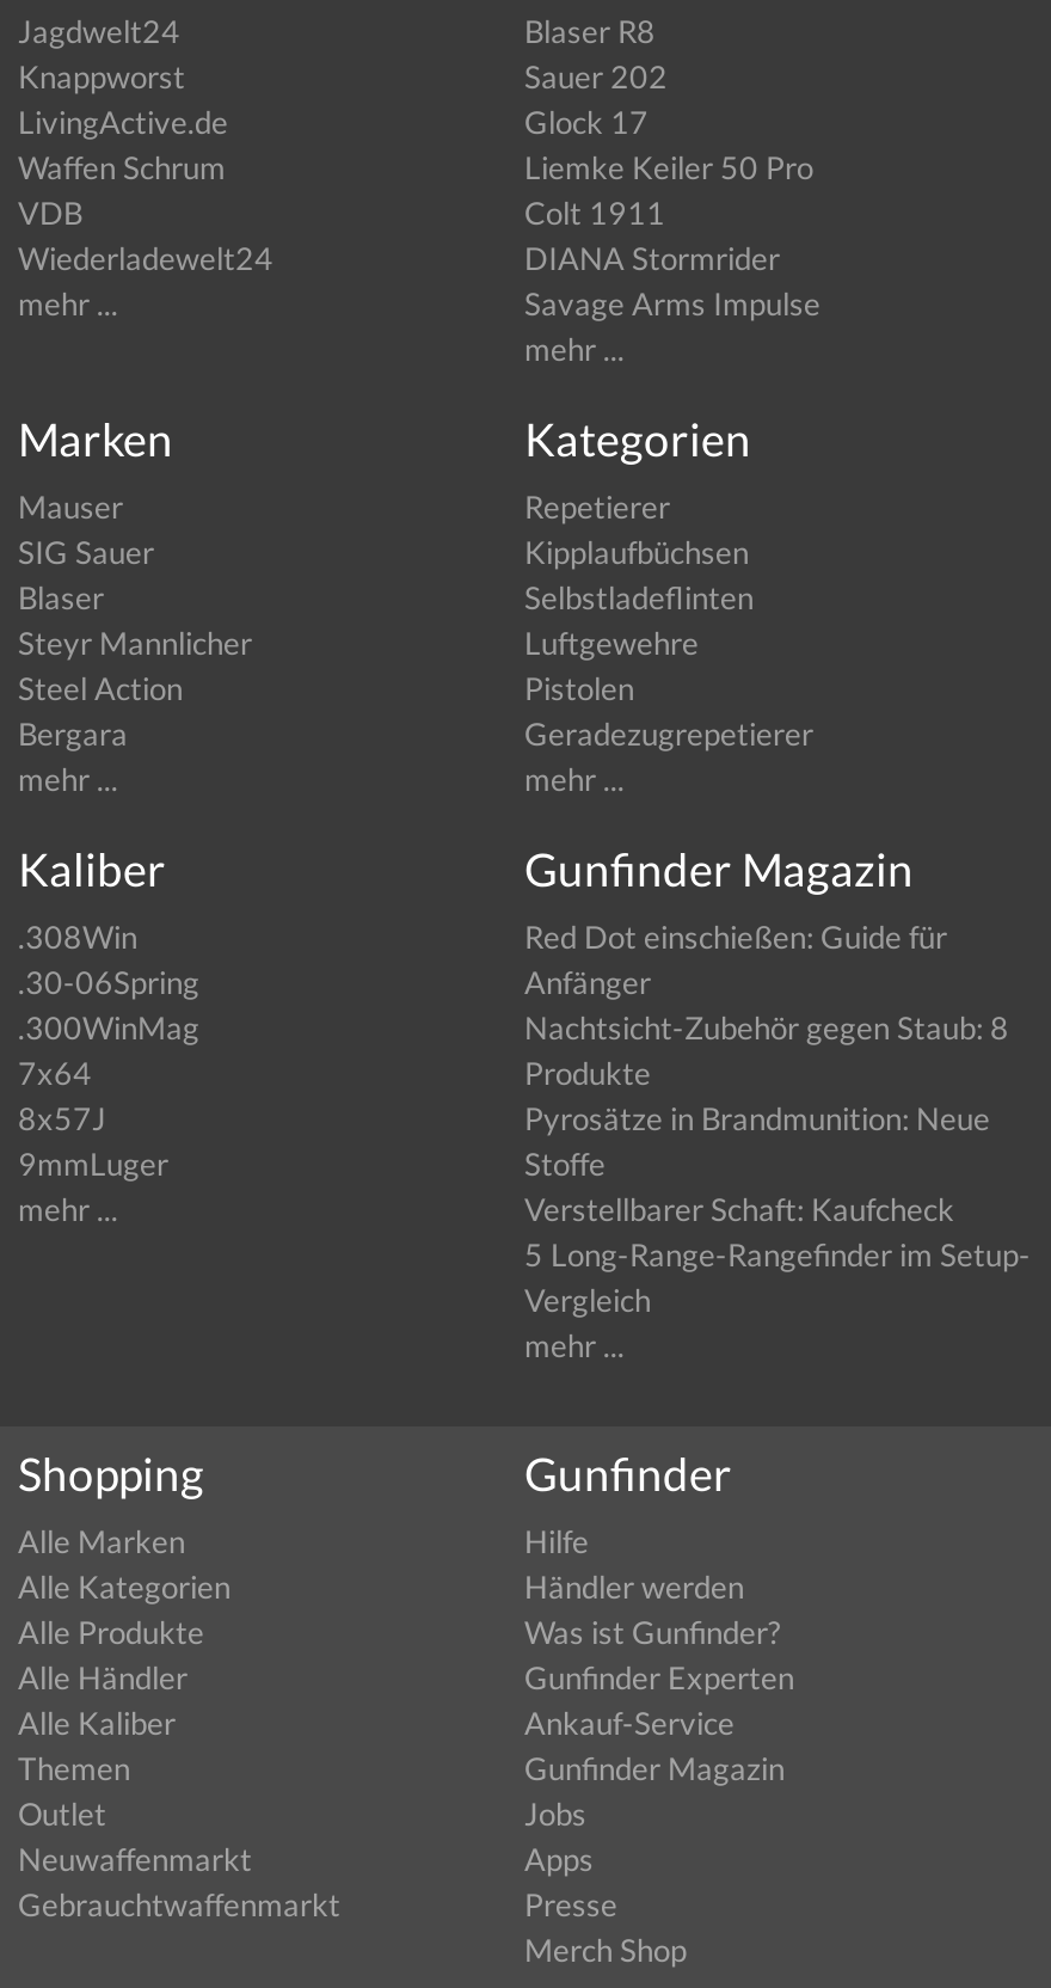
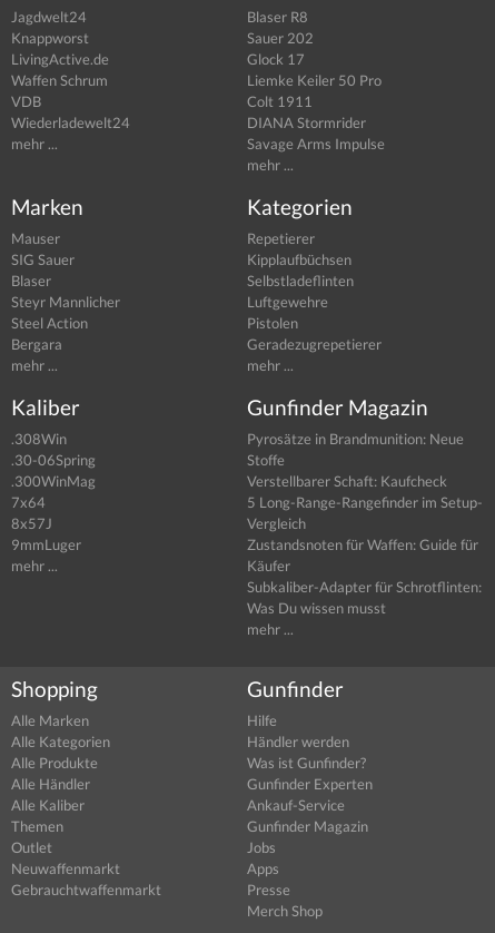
[524,918,1009,1093] Red Dot einschießen: Guide für | Anfänger | Nachtsicht-Zubehör gegen Staub: 8 | Produkte -> none
moved [524,1100,1031,1320] -> [247,430,483,532]: Pyrosätze in Brandmunition: Neue | Stoffe | Verstellbarer Schaft: Kaufcheck | 5 Long-Range-Rangefinder im Setup- | Vergleich
none -> [247,535,482,617] Zustandsnoten für Waffen: Guide für | Käufer | Subkaliber-Adapter für Schrotflinten: | Was Du wissen musst

